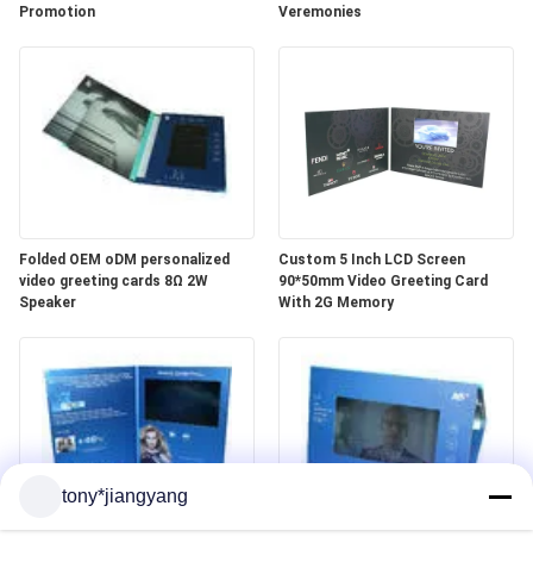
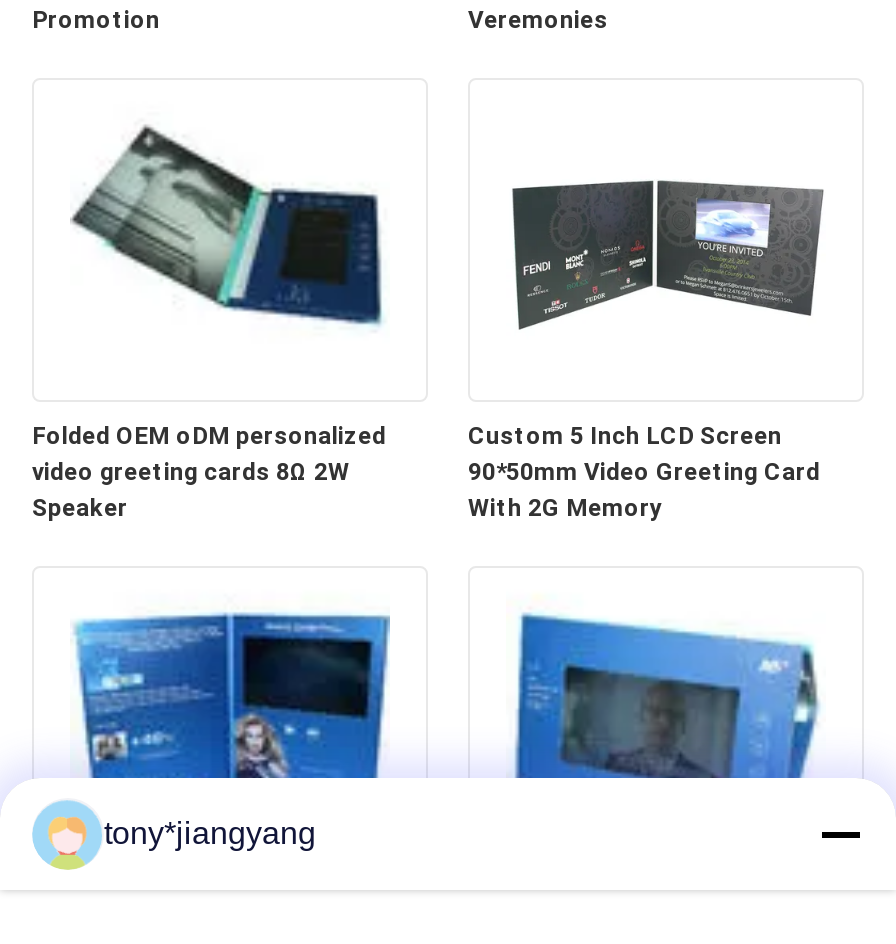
none -> [32,800,98,870] [image]

